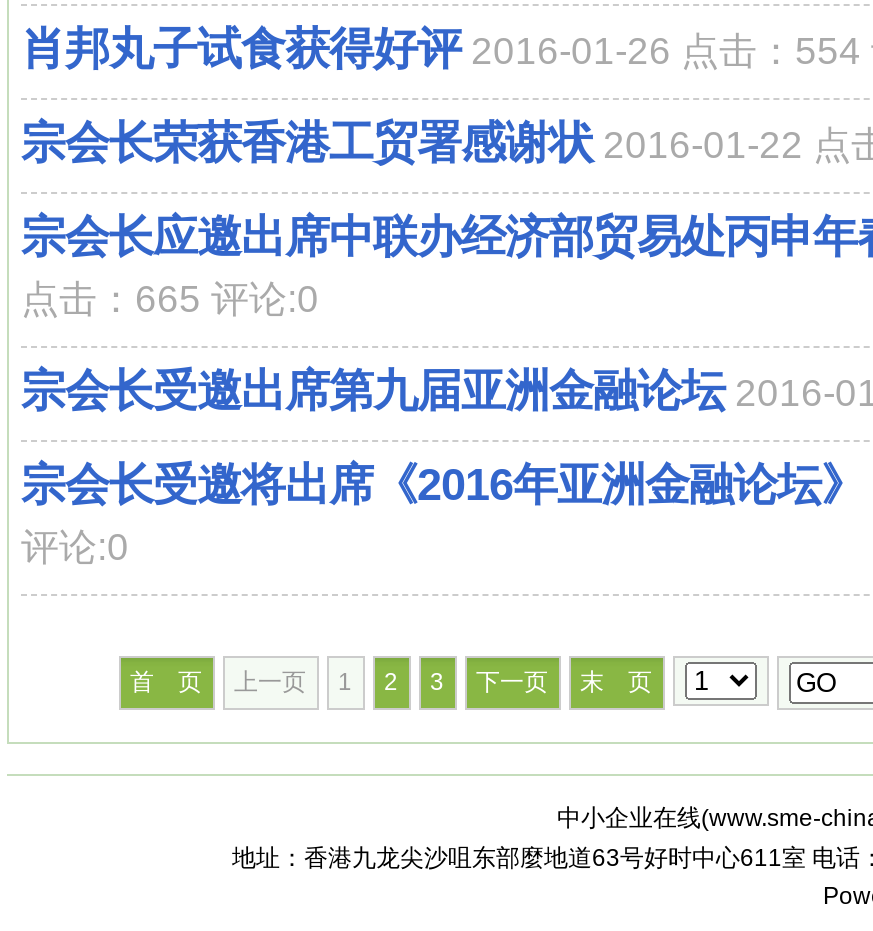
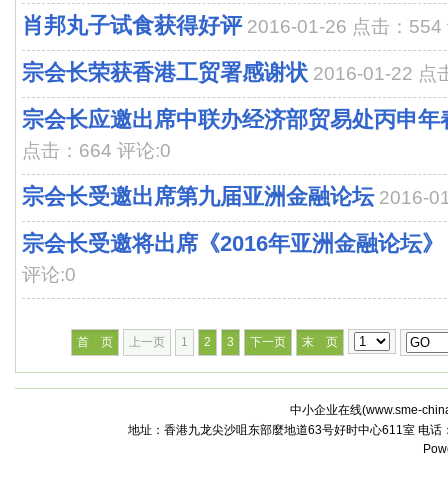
[21,278,319,320] 点击：665 评论:0 -> [22,140,171,161] 点击：664 评论:0

